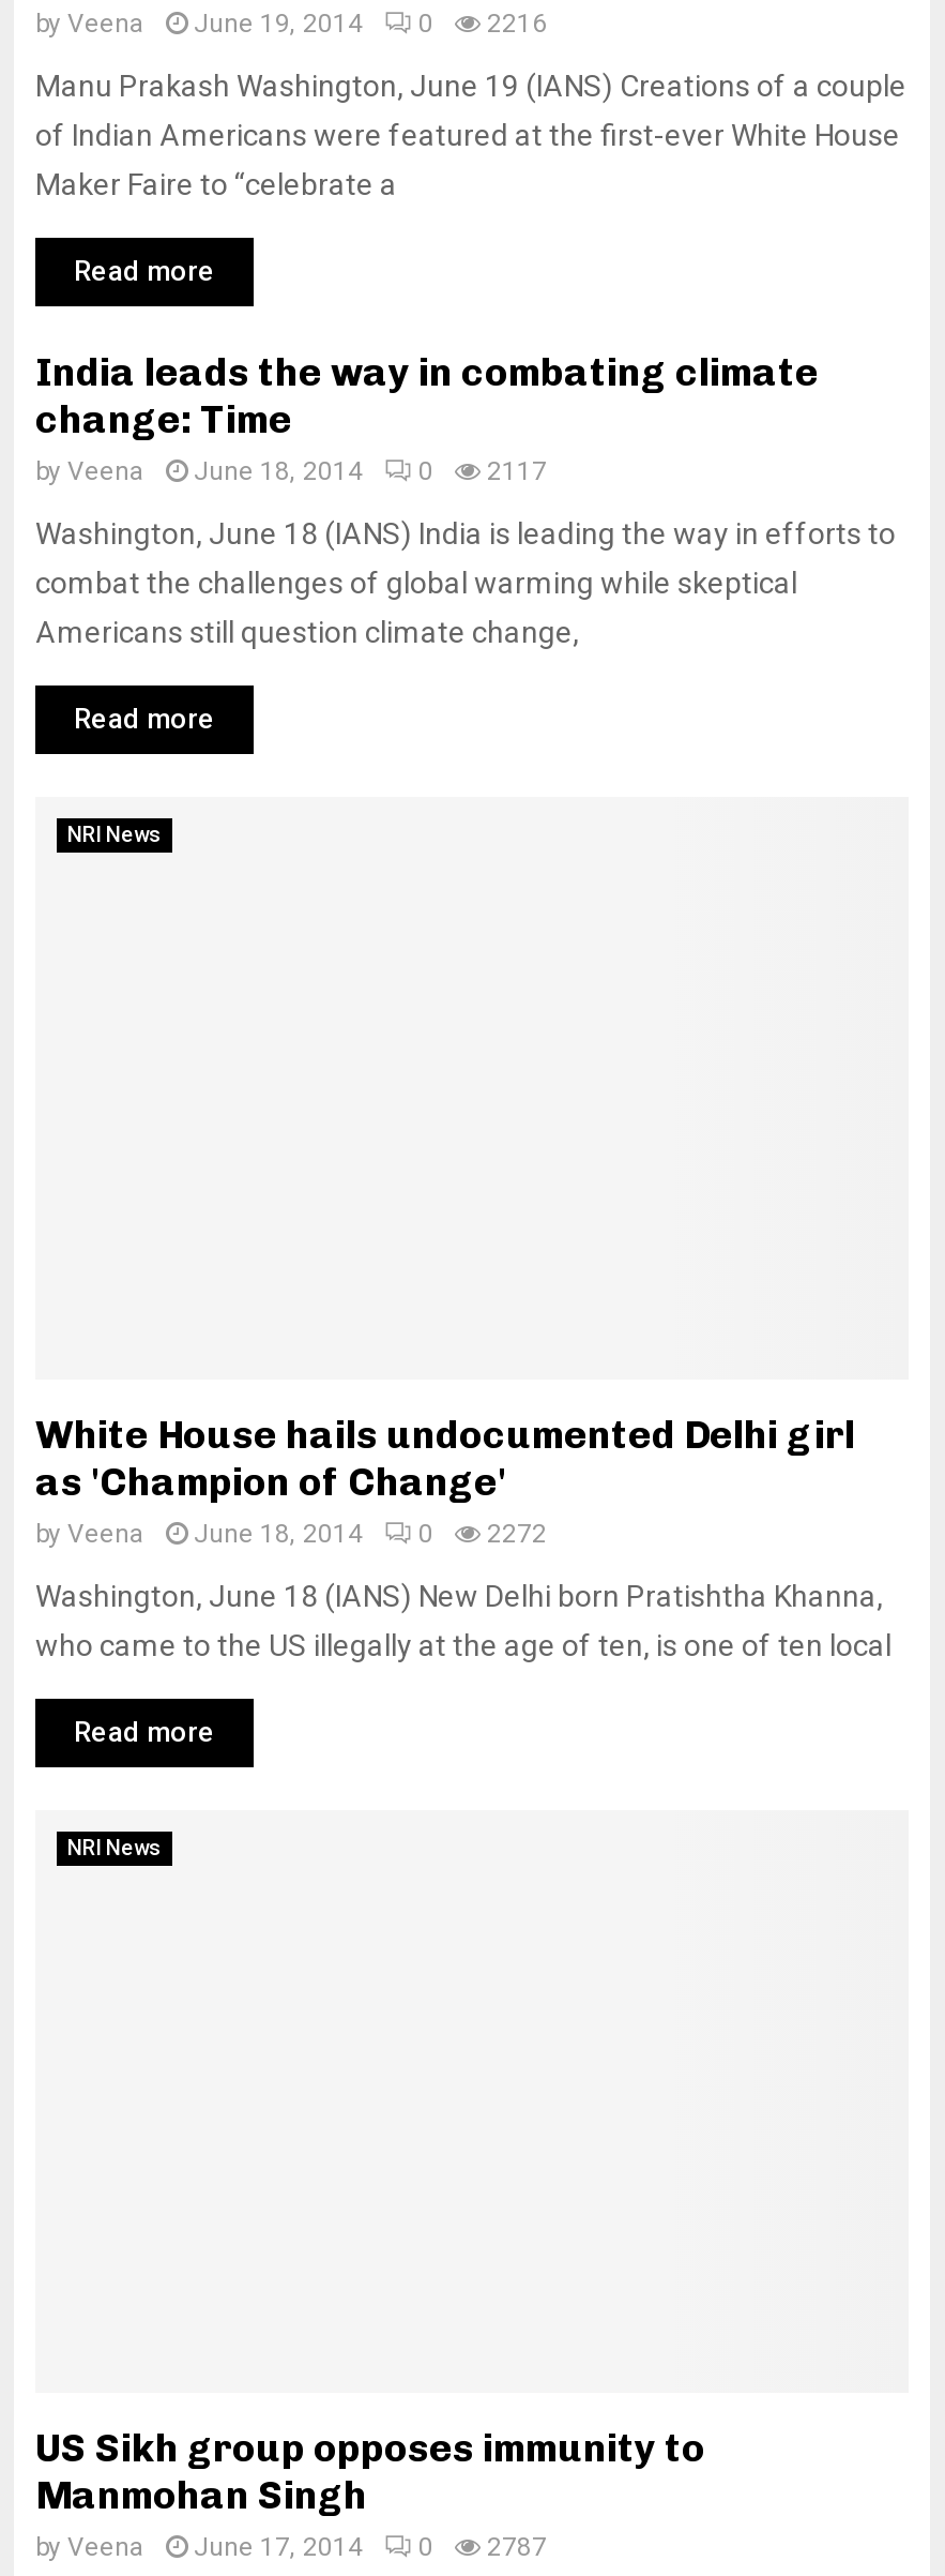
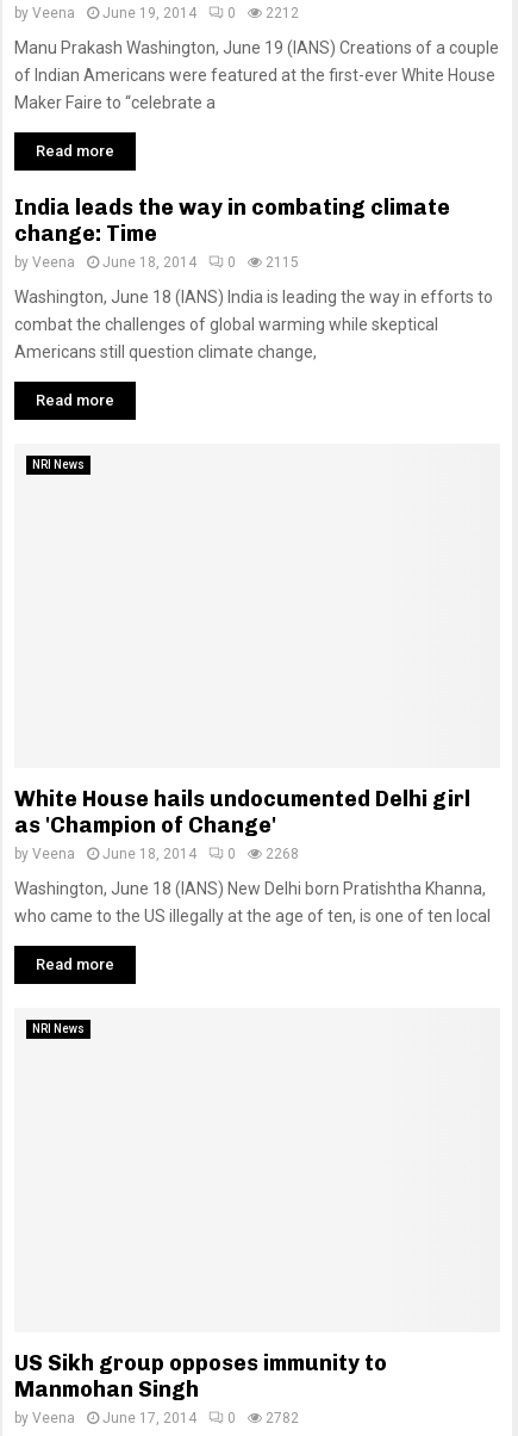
[35,9,547,39] by Veena June 19, 2014 0 2216 -> [14,5,299,21] by Veena June 19, 2014 0 2212
[35,456,547,486] by Veena June 18, 2014 0 2117 -> [14,254,299,271] by Veena June 18, 2014 0 2115
[35,1519,547,1549] by Veena June 18, 2014 0 2272 -> [14,846,299,862] by Veena June 18, 2014 0 2268
[35,2532,547,2562] by Veena June 17, 2014 0 2787 -> [14,1410,299,1426] by Veena June 17, 2014 0 2782

